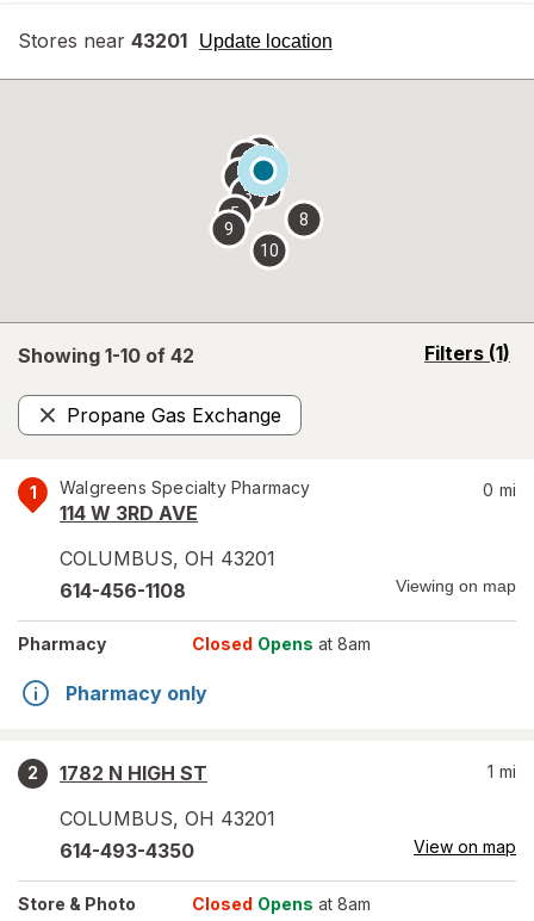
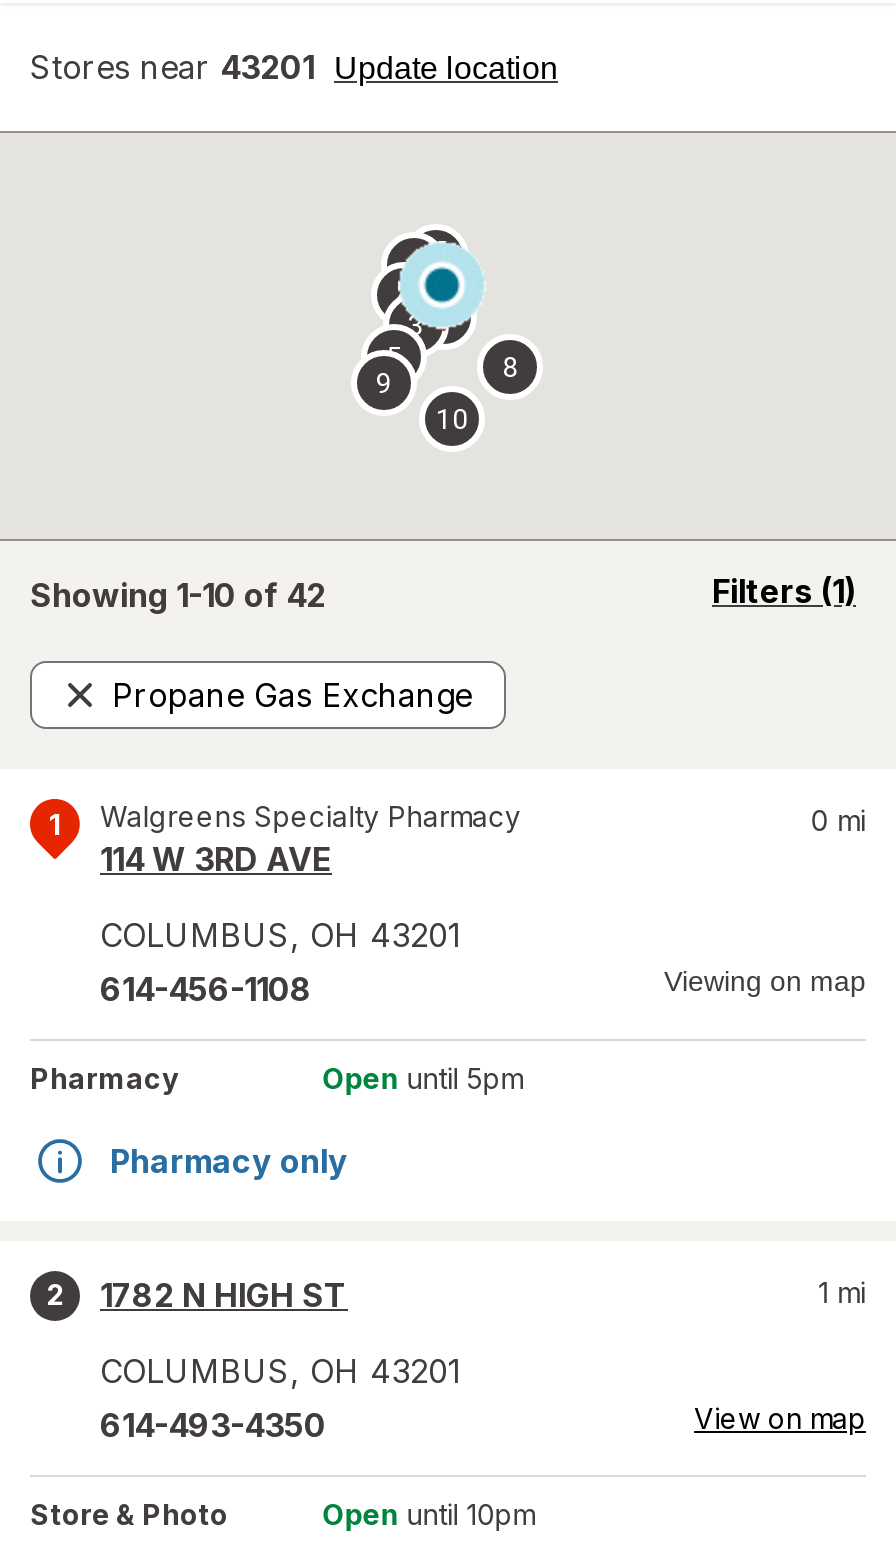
[192,633,371,654] Closed Opens at 8am -> [323,1061,523,1095] Open until 5pm
[192,894,371,914] Closed Opens at 8am -> [323,1497,535,1531] Open until 10pm

